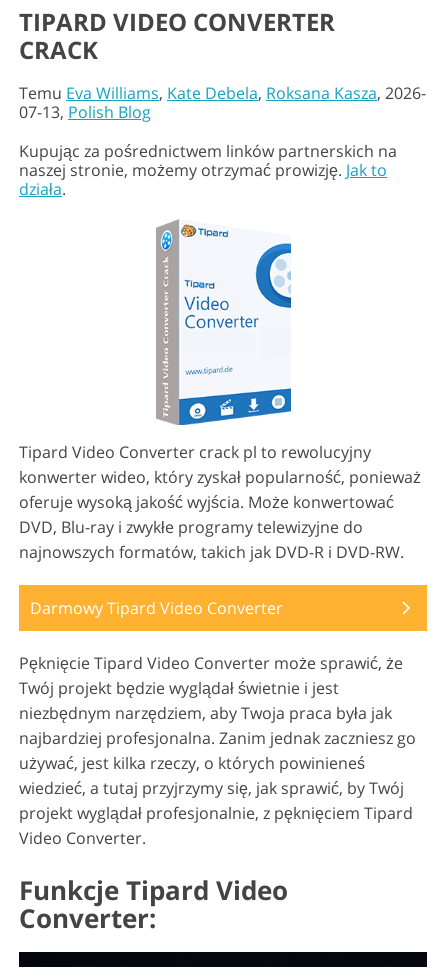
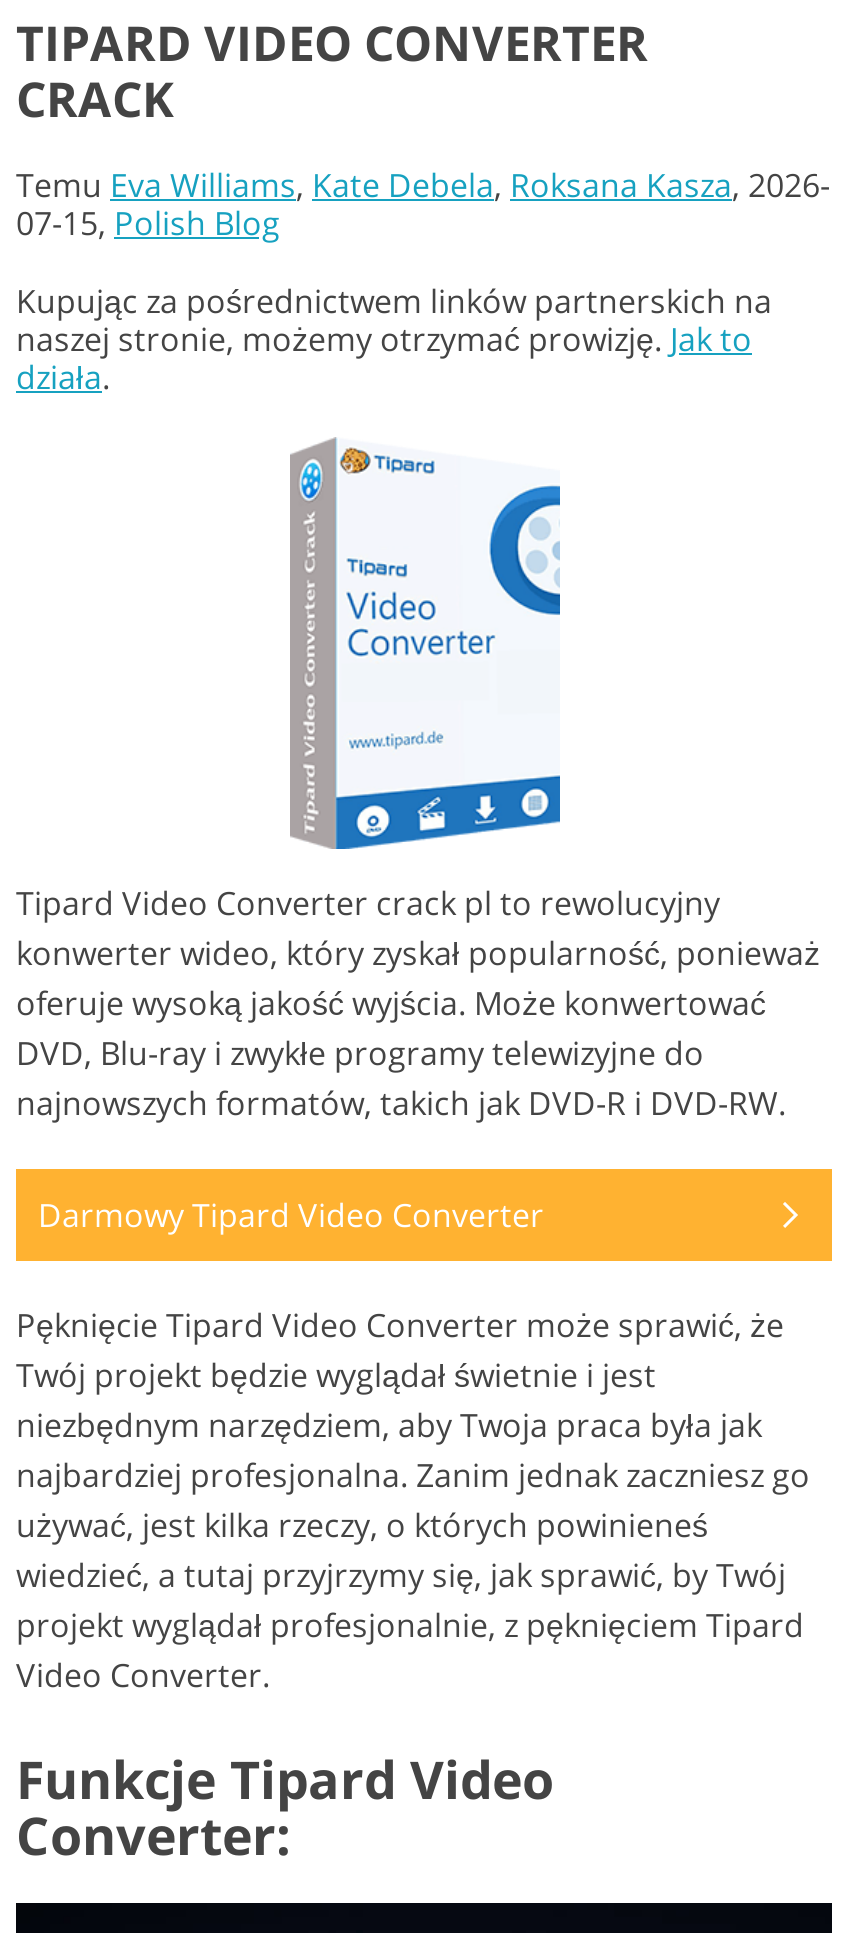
[19,101,151,123] 07-13,Polish Blog -> [16,201,280,245] 07-15,Polish Blog

